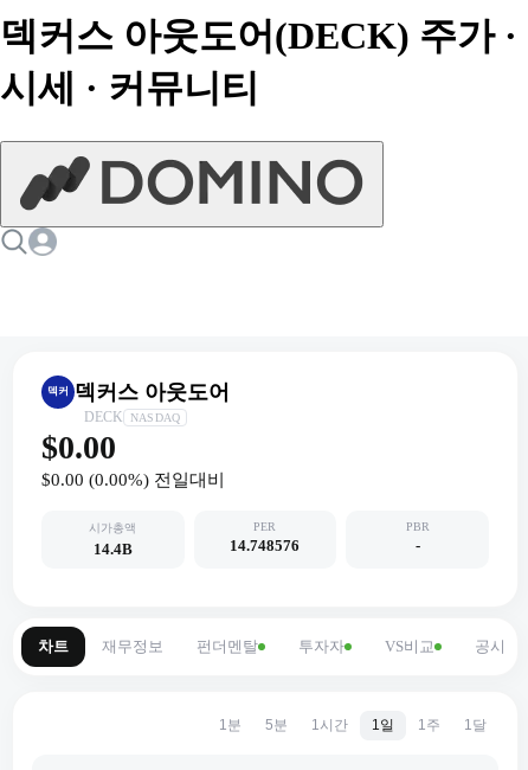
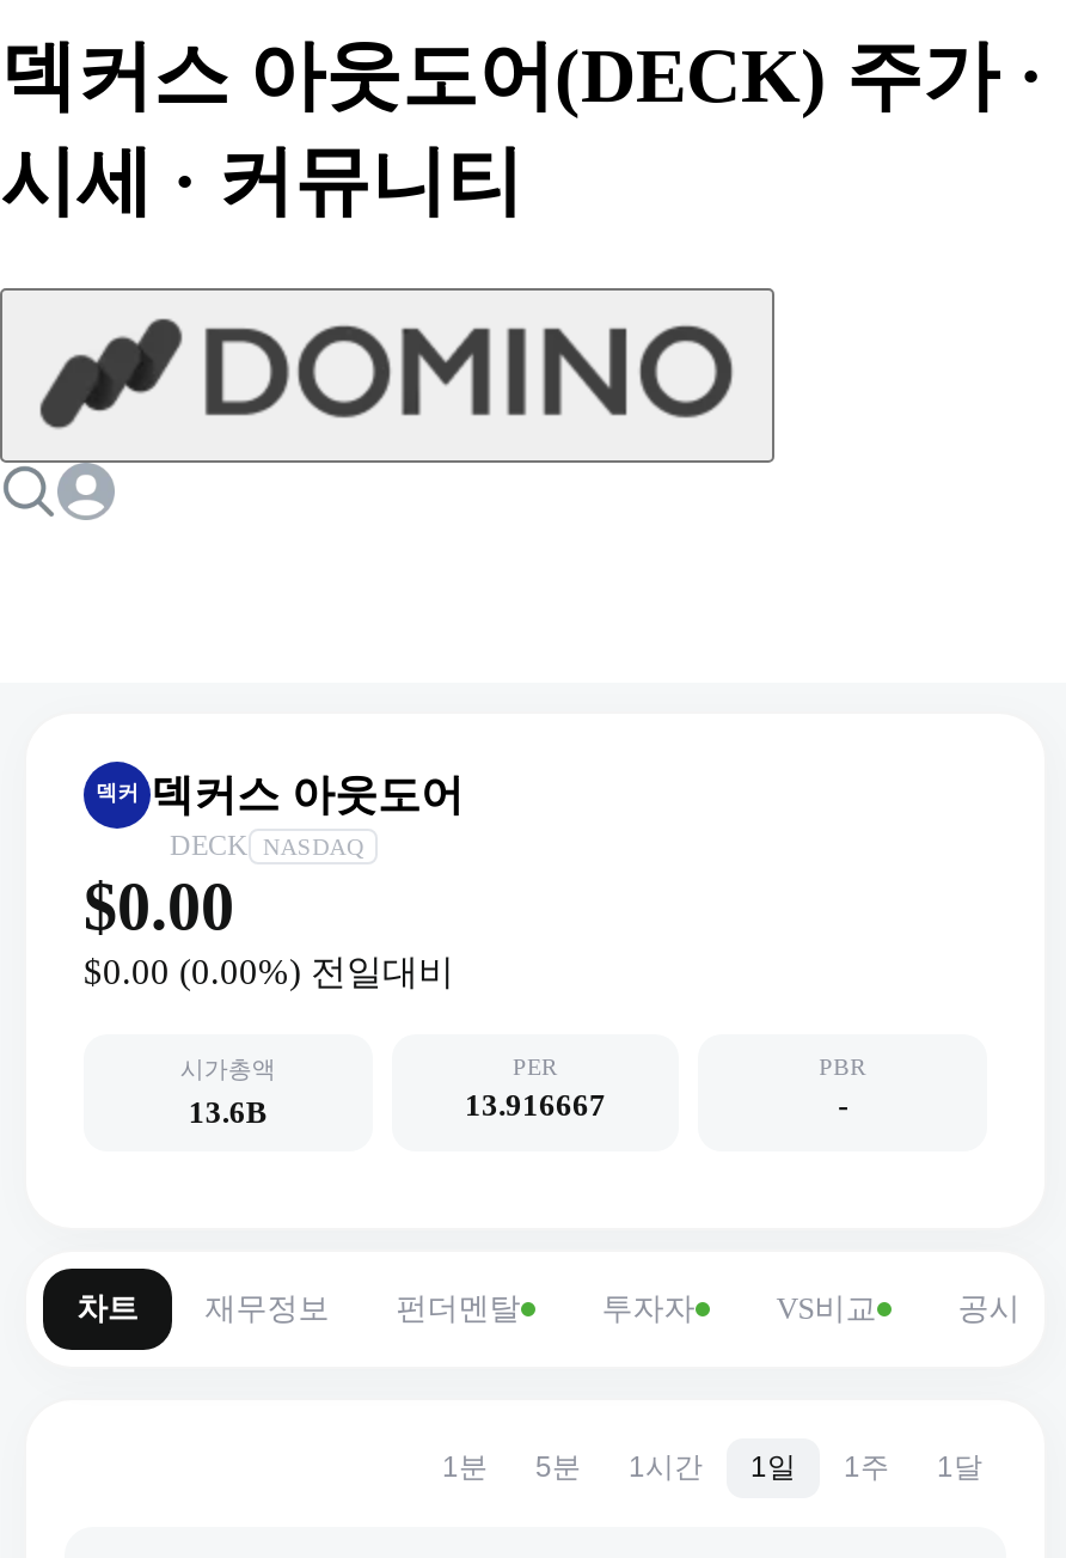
[93,540,132,558] 14.4B -> [188,1094,267,1130] 13.6B
[230,537,300,554] 14.748576 -> [465,1087,606,1123] 13.916667

